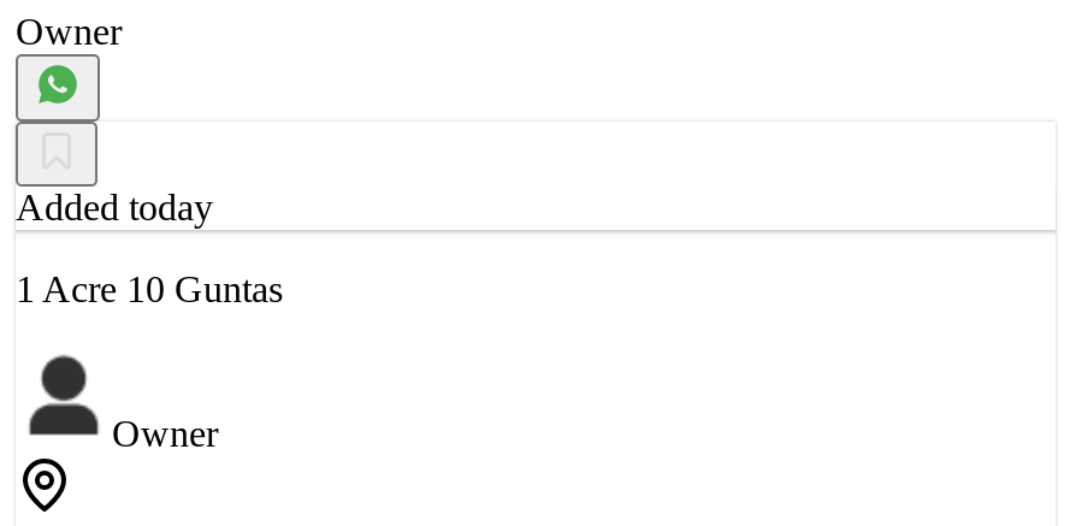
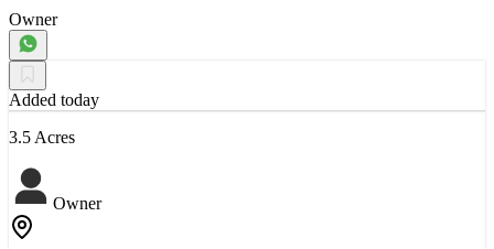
[16,269,283,310] 1 Acre 10 Guntas -> [9,128,75,147] 3.5 Acres

